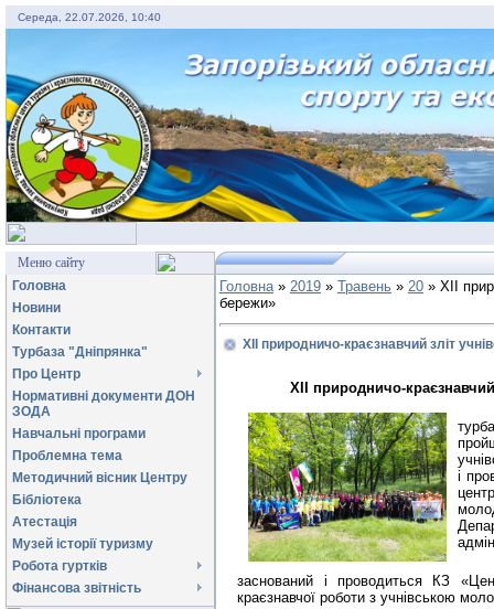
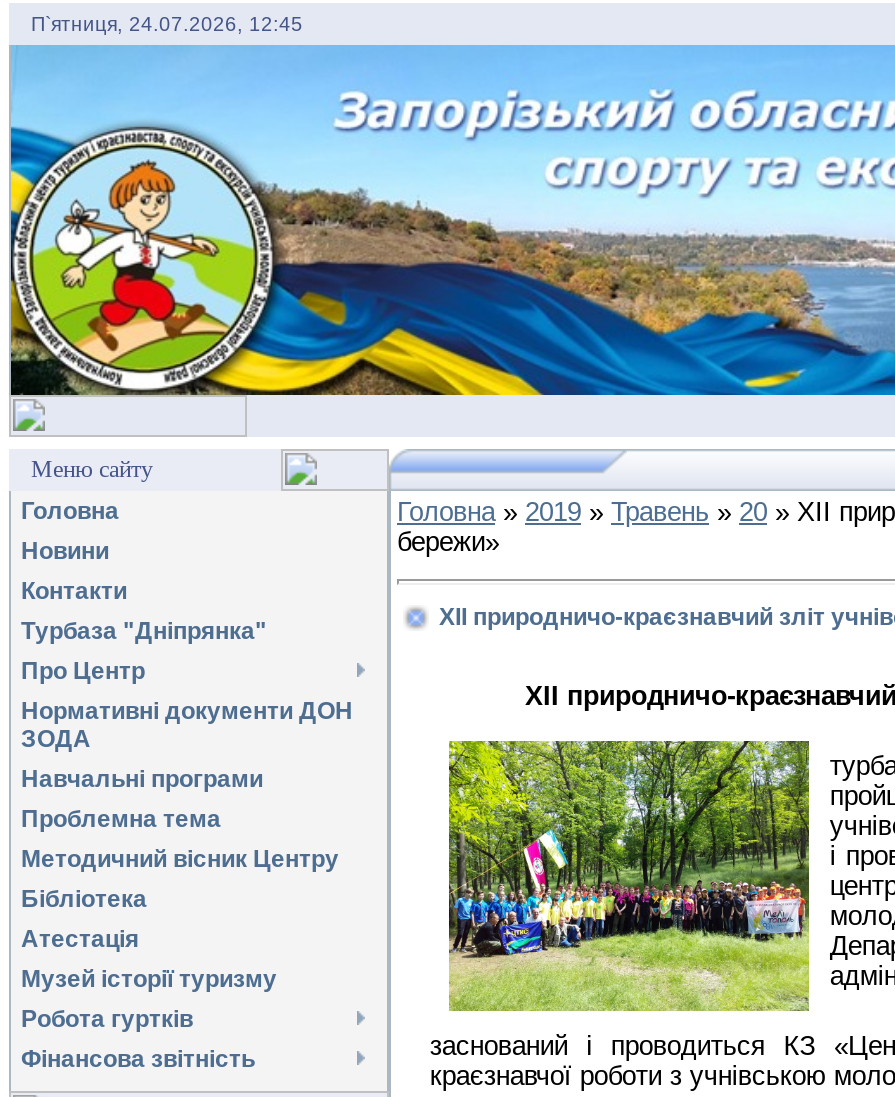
[18,11,161,23] Середа, 22.07.2026, 10:40 -> [31,13,303,35] П`ятниця, 24.07.2026, 12:45

